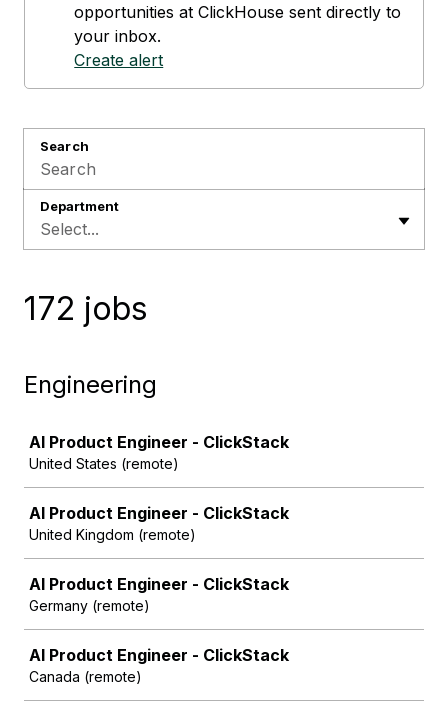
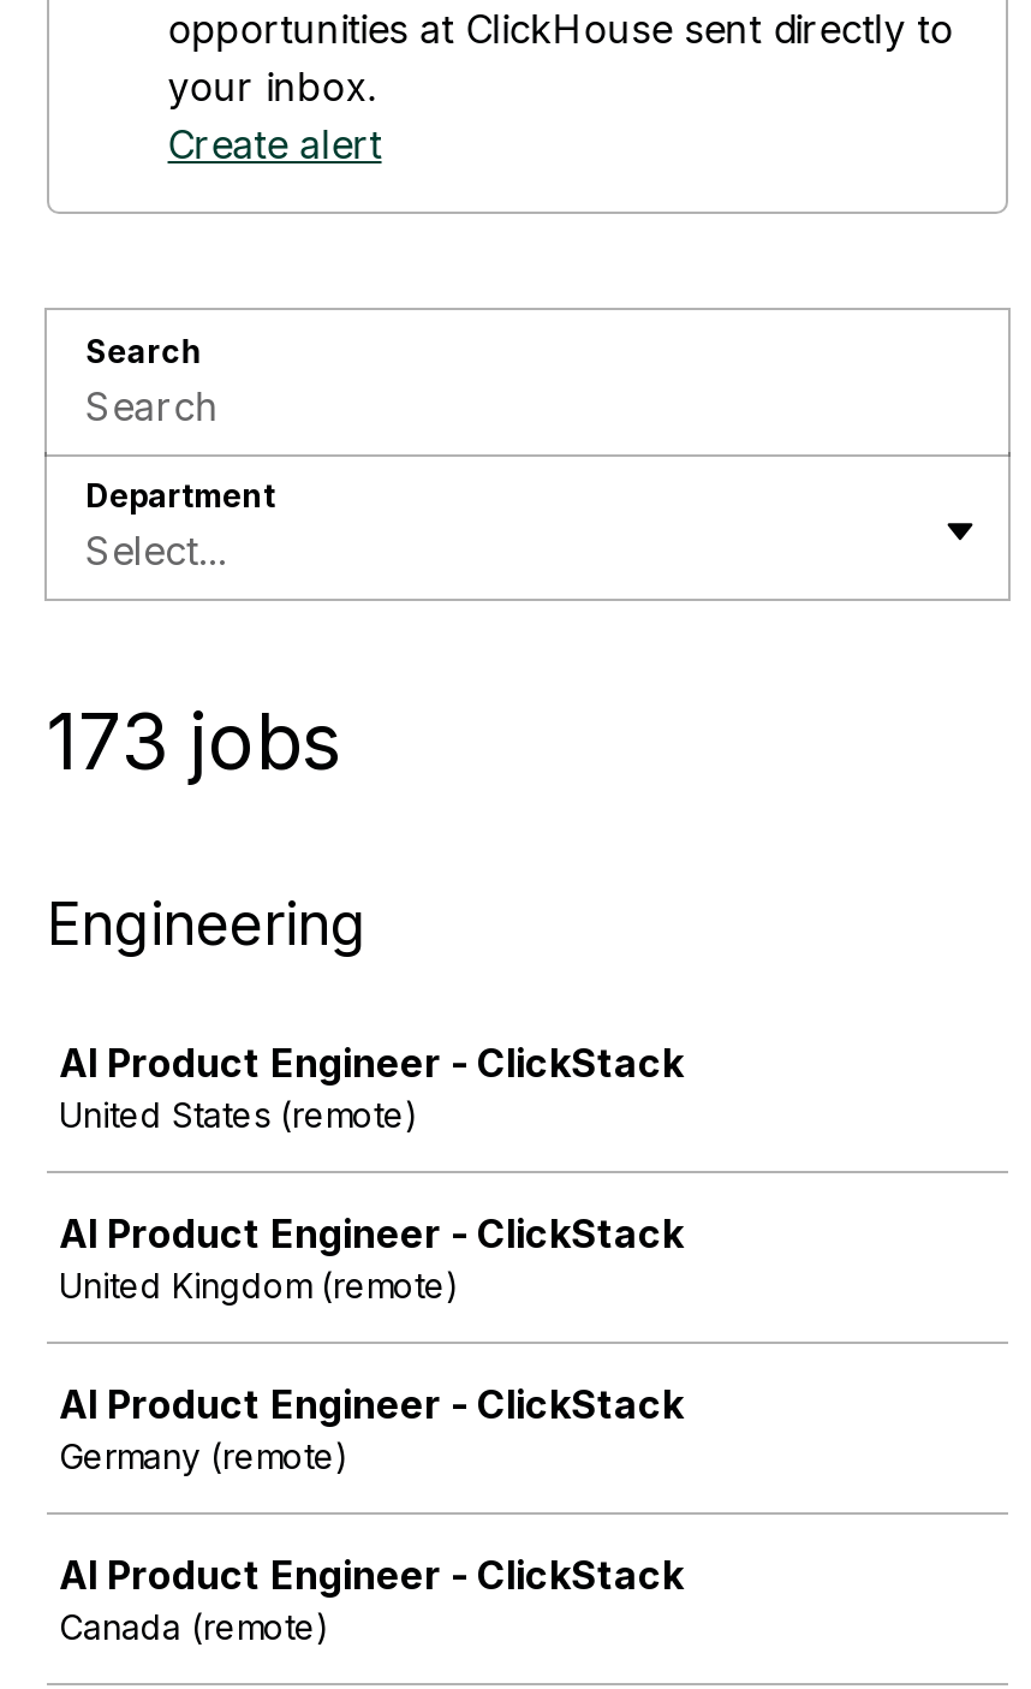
[24,289,148,328] 172 jobs -> [47,695,342,789] 173 jobs

